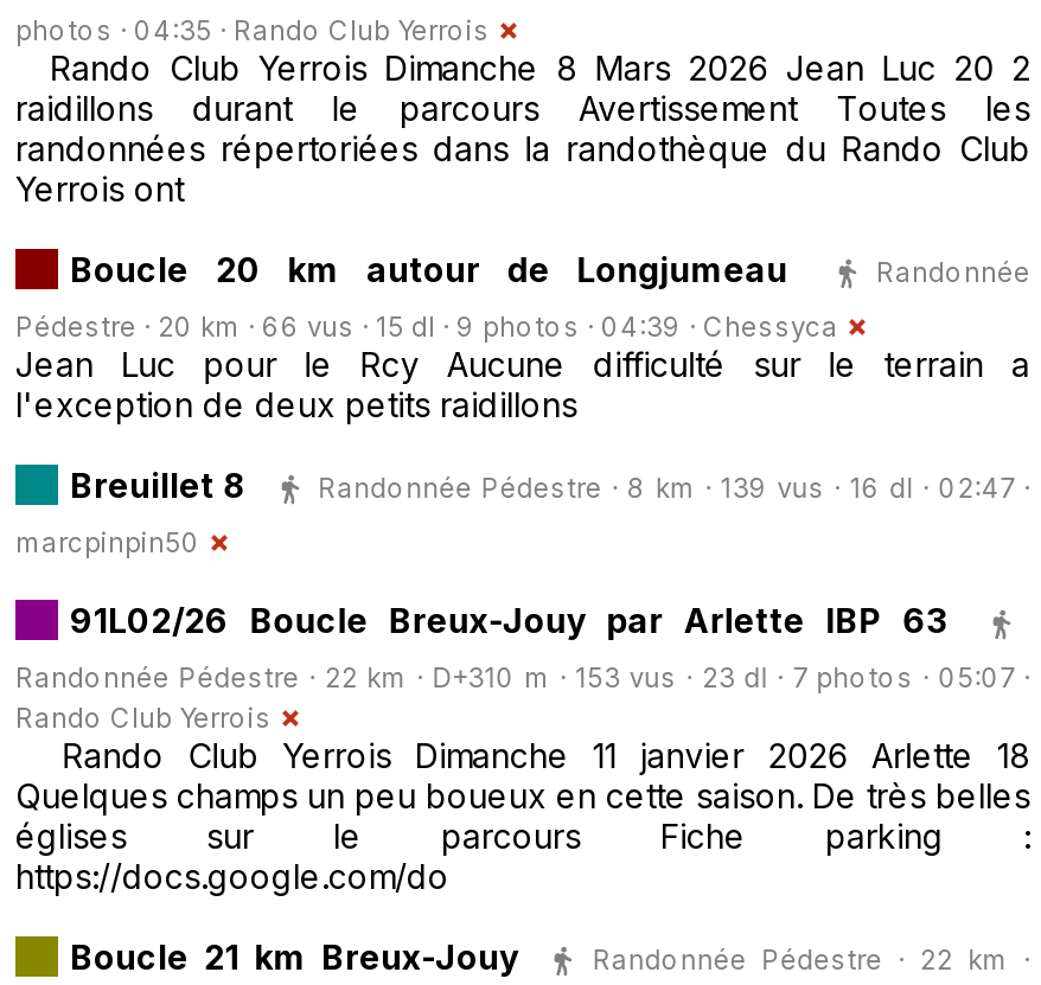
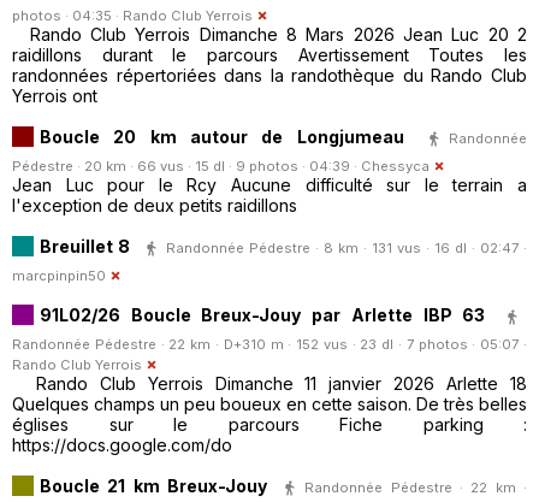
[318,471,1030,504] Randonnée Pédestre · 8 km · 139 vus · 16 dl · 02:47 · -> [166,239,527,256] Randonnée Pédestre · 8 km · 131 vus · 16 dl · 02:47 ·
[15,661,1030,695] Randonnée Pédestre · 22 km · D+310 m · 153 vus · 23 dl · 7 photos · 05:07 · -> [12,336,527,353] Randonnée Pédestre · 22 km · D+310 m · 152 vus · 23 dl · 7 photos · 05:07 ·

